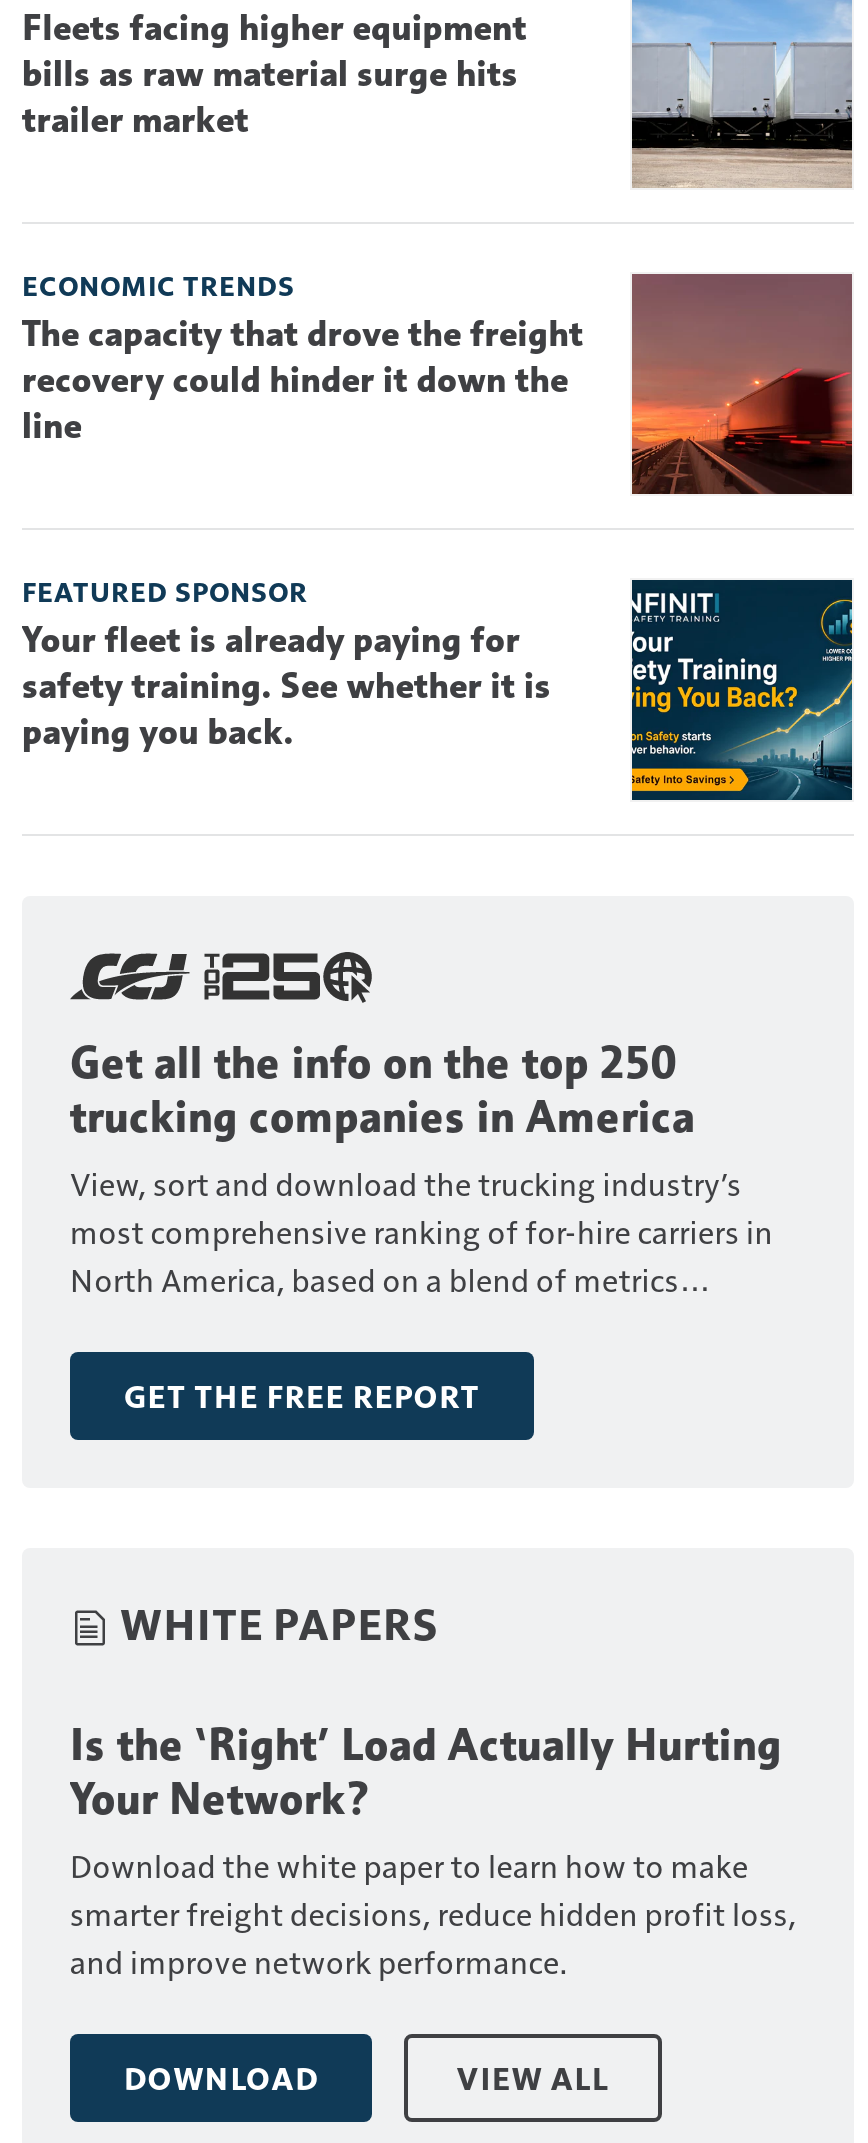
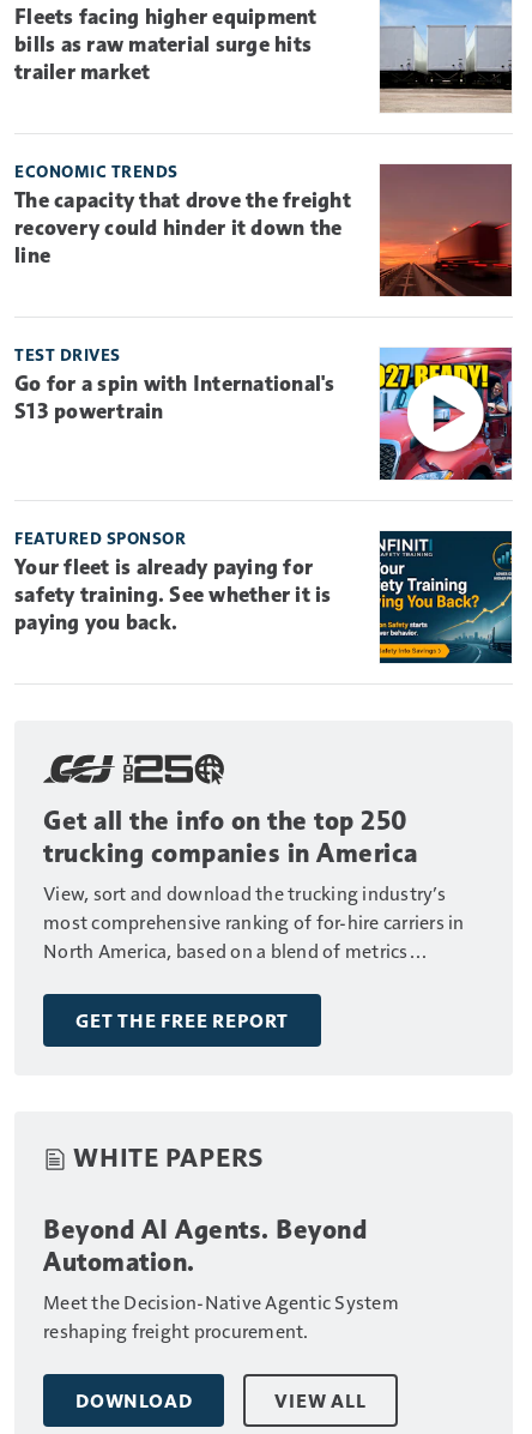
none -> [14,344,513,481] [image] | TEST DRIVES | Go for a spin with International's | S13 powertrain
moved [22,575,856,1649] -> [14,528,514,1172]: [image] | FEATURED SPONSOR | Your fleet is already paying for | ... | GET THE FREE REPORT | WHITE PAPERS
[70,1717,796,1981] Is the ‘Right’ Load Actually Hurting | Your Network? | Download the white paper to learn how to make | smarter freight decisions, reduce hidden profit loss, | and improve network performance. -> [43,1213,399,1342] Beyond AI Agents. Beyond | Automation. | Meet the Decision-Native Agentic System | reshaping freight procurement.

